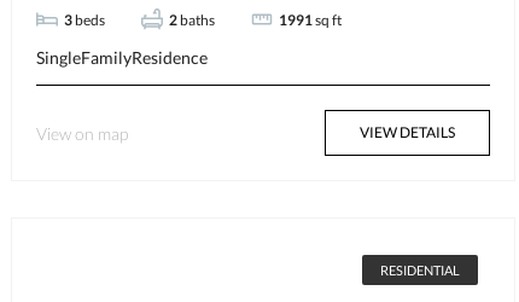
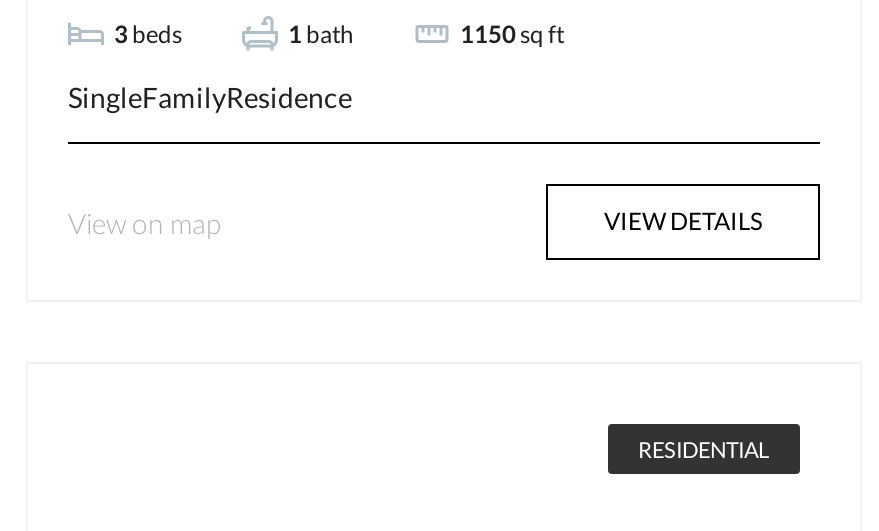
[169,11,342,29] 2 baths | 1991 sq ft -> [288,20,564,50] 1 bath | 1150 sq ft

